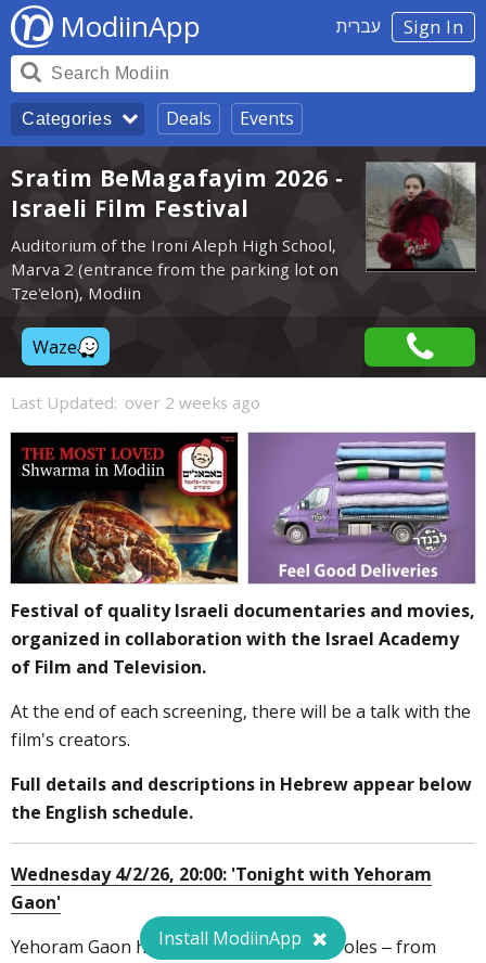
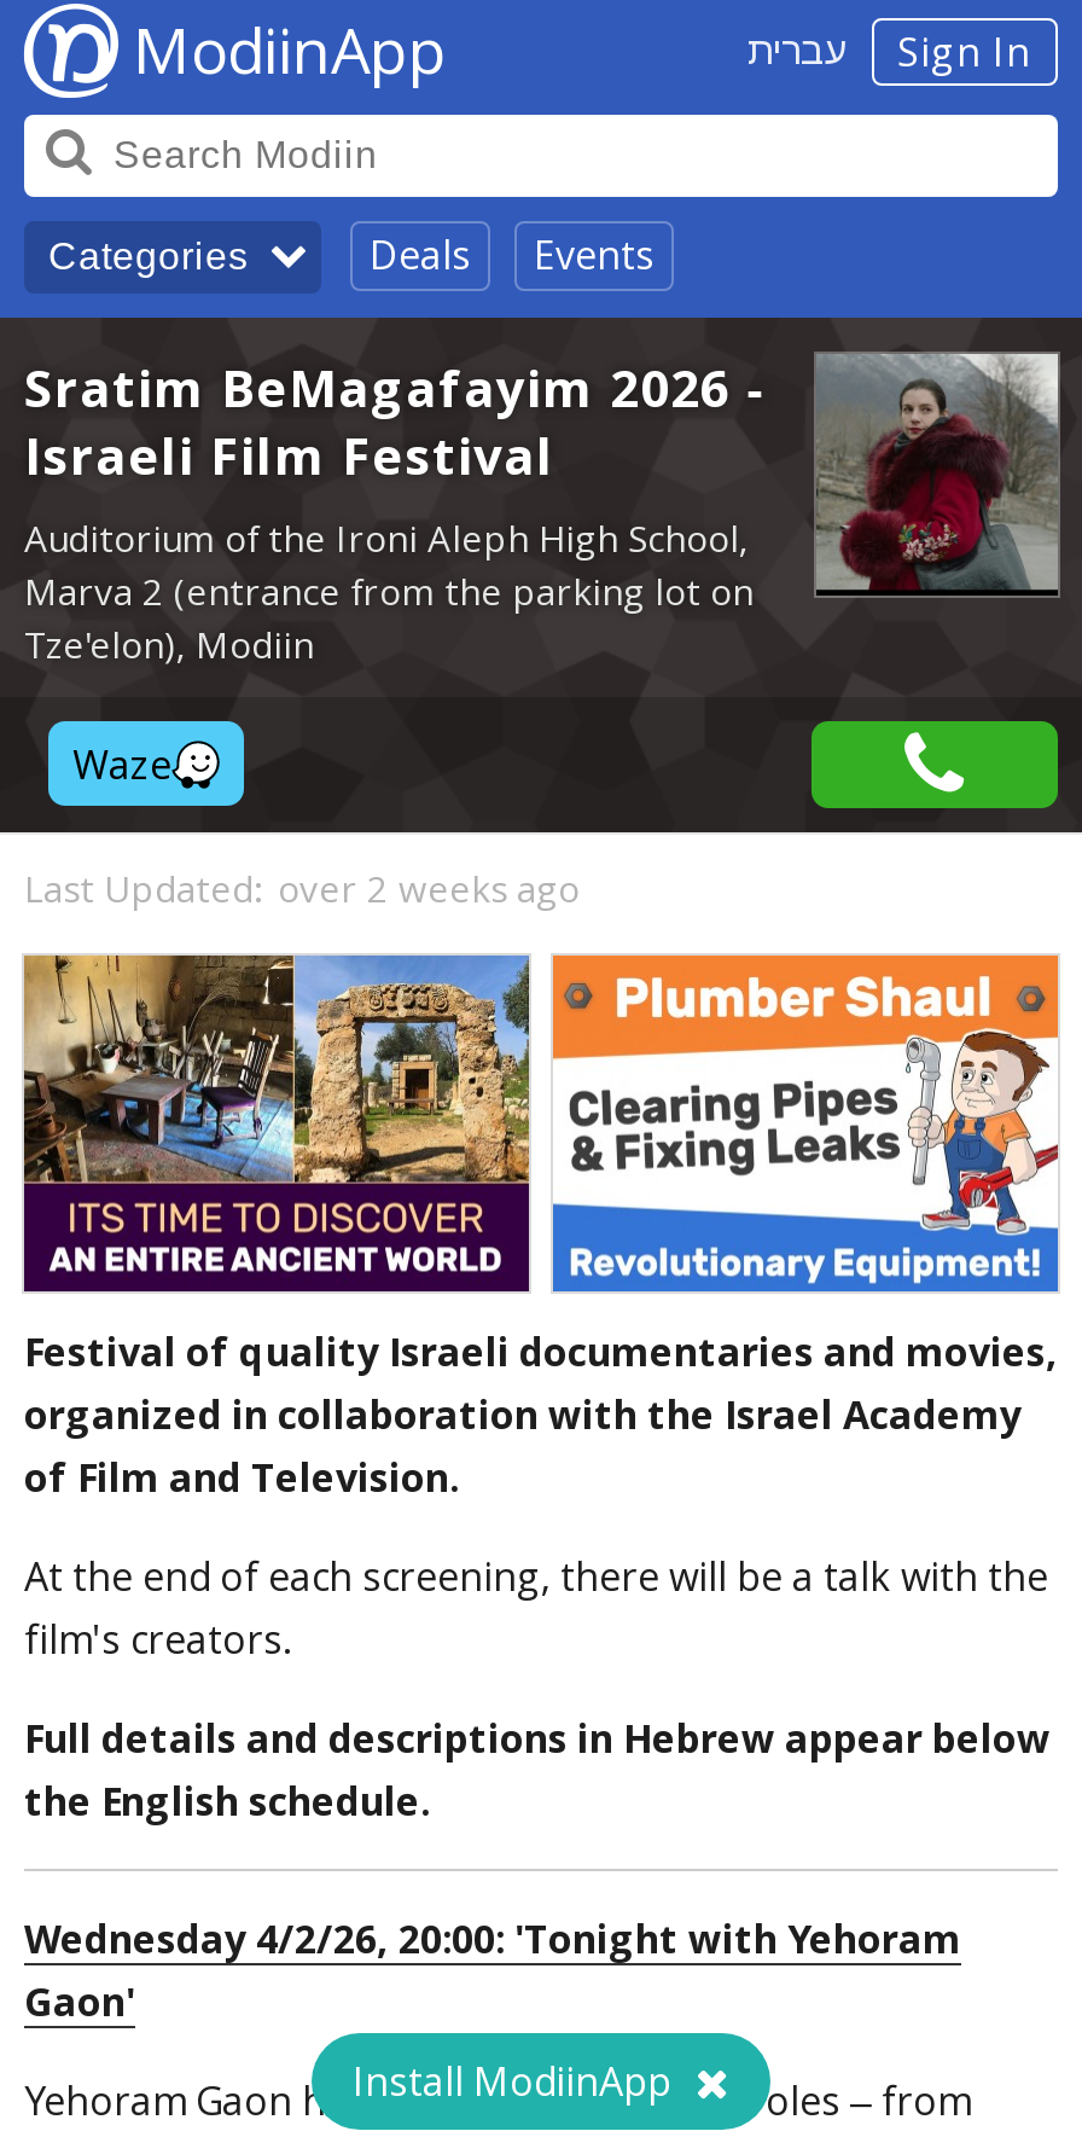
[10,432,239,585] [image] -> [22,953,531,1294] [image]
[247,432,476,583] [image] -> [551,953,1060,1291] [image]

